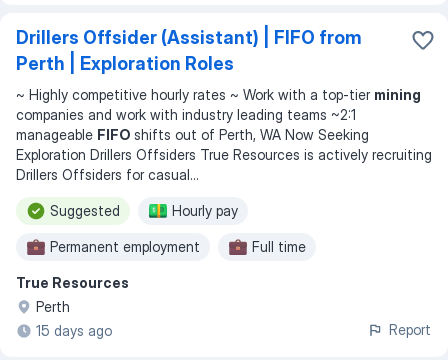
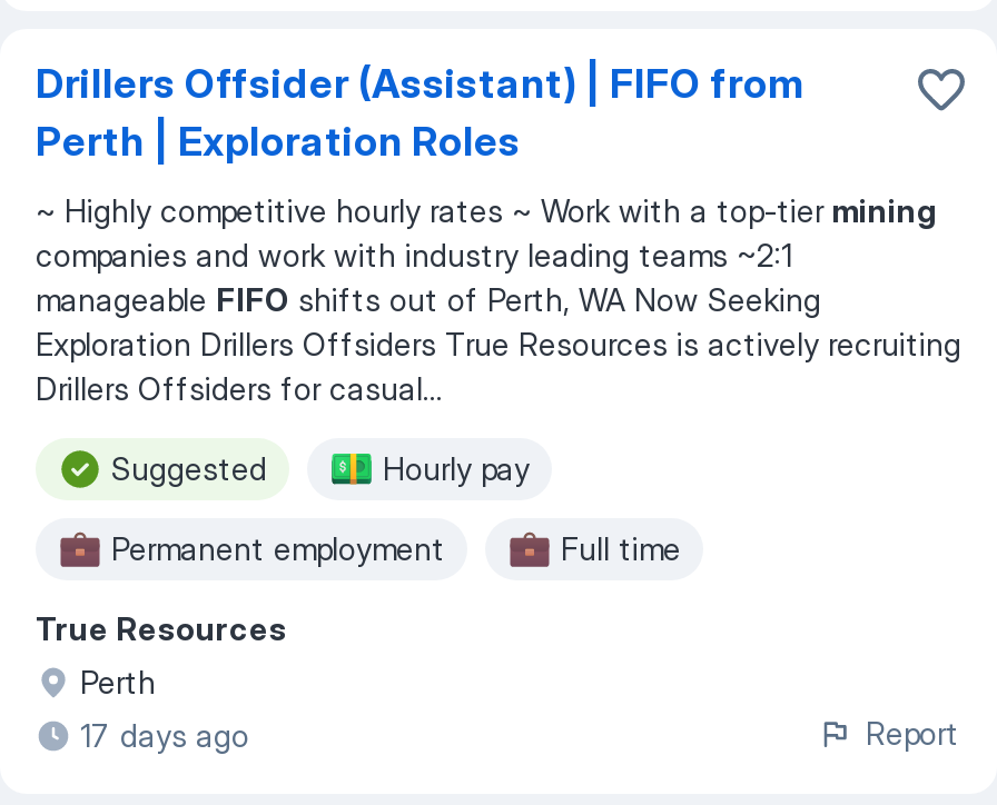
[36,322,112,339] 15 days ago -> [80,716,249,754] 17 days ago

